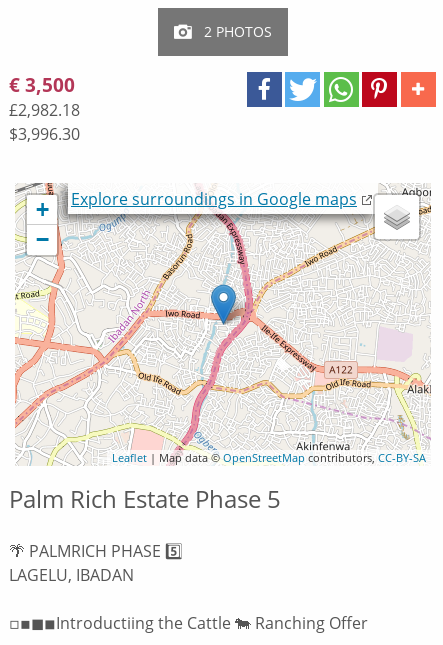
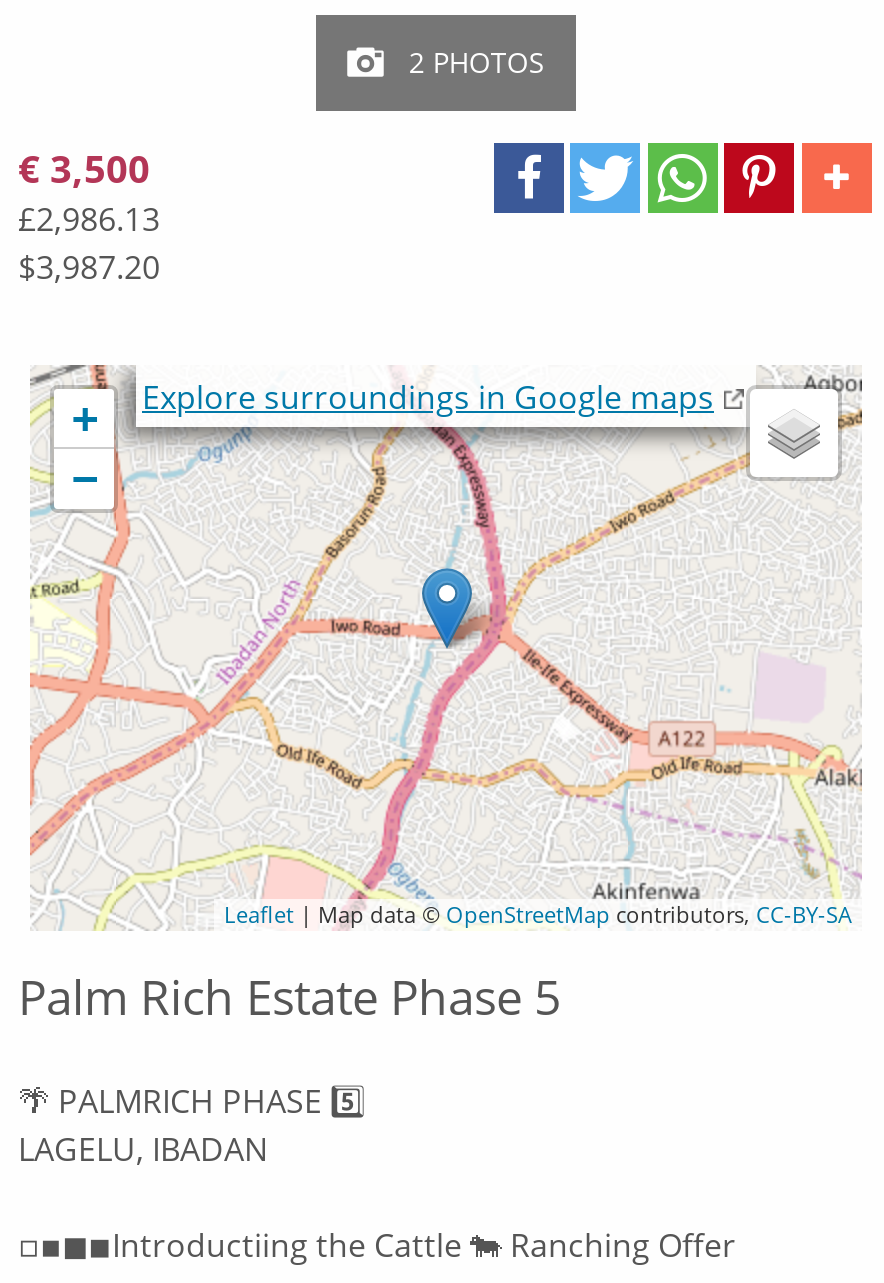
[9,99,80,121] £2,982.18 -> [18,198,160,242] £2,986.13
[9,123,80,145] $3,996.30 -> [18,246,160,290] $3,987.20

